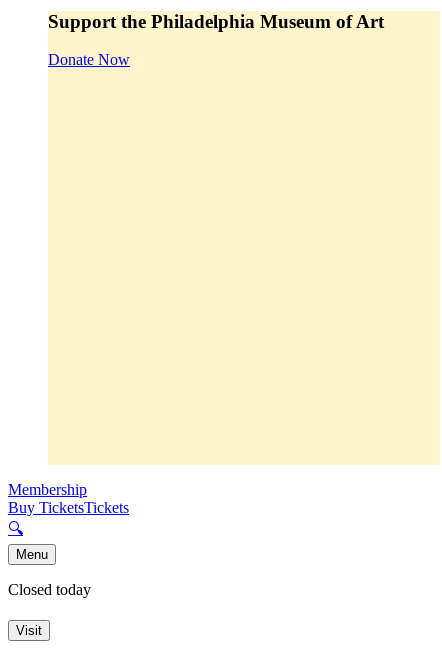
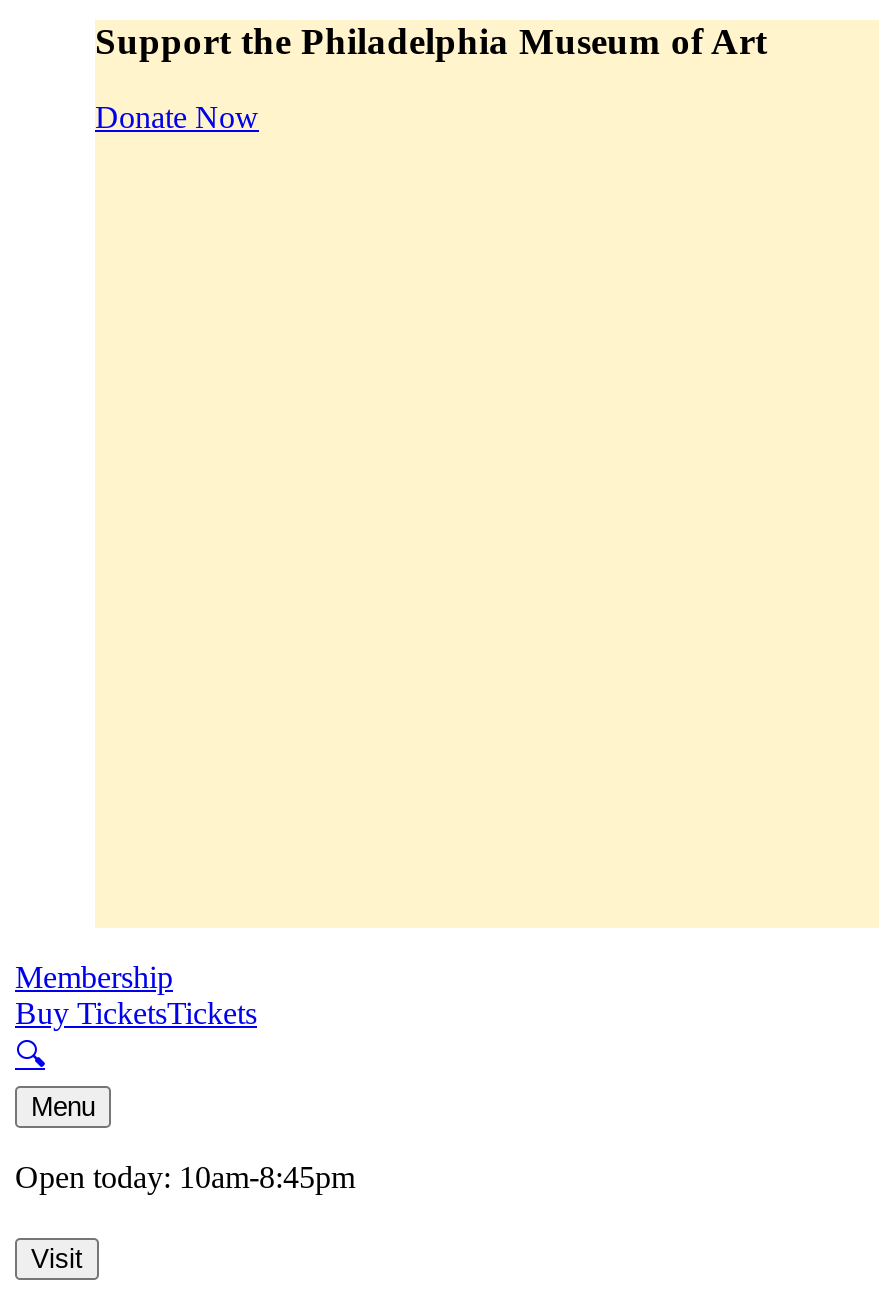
[8,581,91,598] Closed today -> [15,1161,355,1195] Open today: 10am-8:45pm

